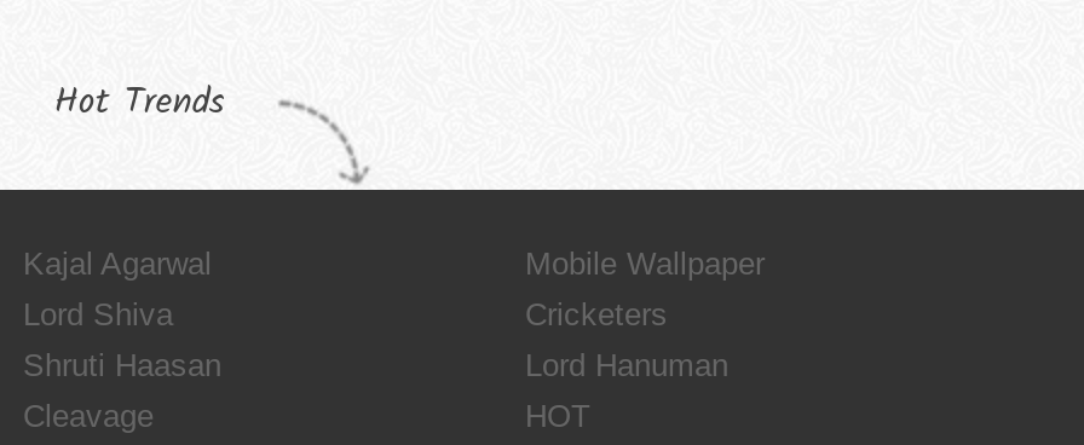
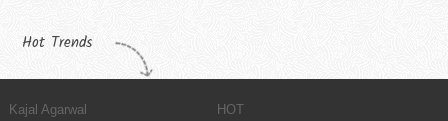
[23,246,765,434] Mobile Wallpaper | Lord Shiva | Cricketers | Shruti Haasan | Lord Hanuman | Cleavage -> none

